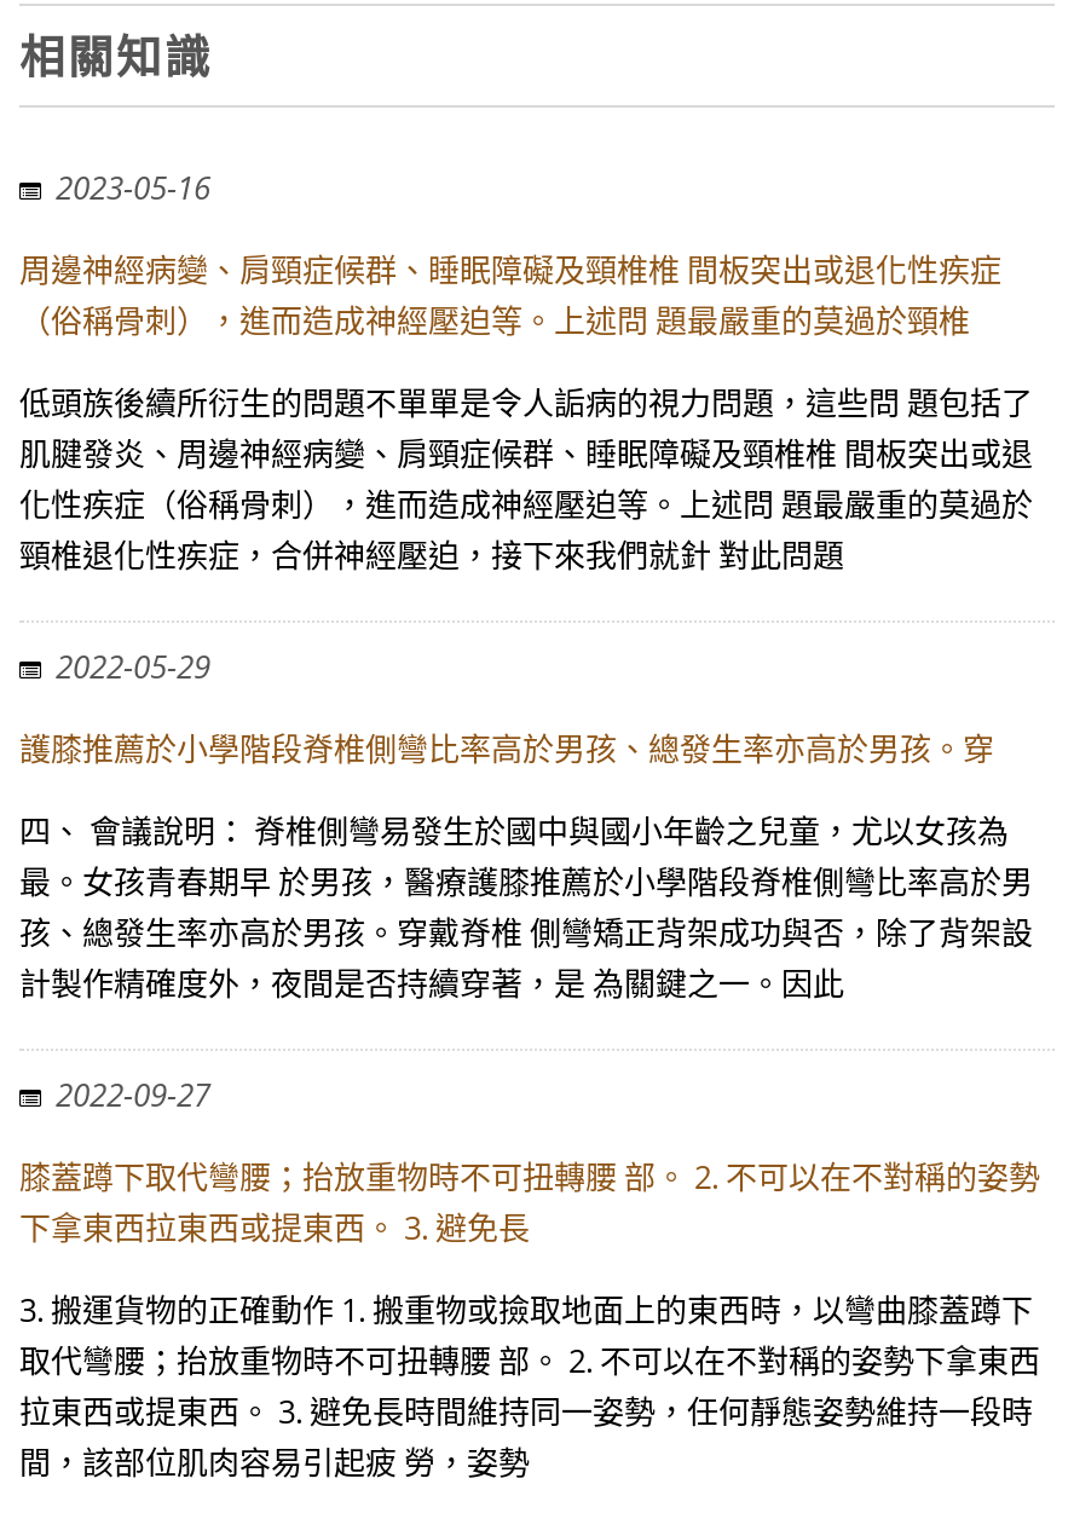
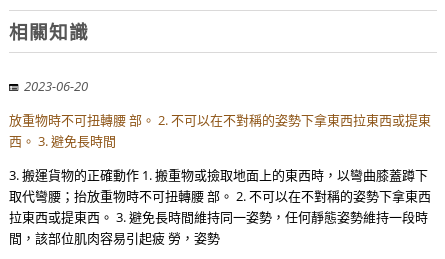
[19,166,1040,1250] 2023-05-16 | 周邊神經病變、肩頸症候群、睡眠障礙及頸椎椎 間板突出或退化性疾症 | （俗稱骨刺），進而造成神經壓迫等。上述問 題最嚴重的莫過於頸椎 | 低頭族後續所衍生的問題不單單是令人詬病的視力問題，這些問 題包括了 | 肌腱發炎、周邊神經病變、肩頸症候群、睡眠障礙及頸椎椎 間板突出或退 | 化性疾症（俗稱骨刺），進而造成神經壓迫等。上述問 題最嚴重的莫過於 | 頸椎退化性疾症，合併神經壓迫，接下來我們就針 對此問題 | 2022-05-29 | 護膝推薦於小學階段脊椎側彎比率高於男孩、總發生率亦高於男孩。穿 | 四、 會議說明： 脊椎側彎易發生於國中與國小年齡之兒童，尤以女孩為 | 最。女孩青春期早 於男孩，醫療護膝推薦於小學階段脊椎側彎比率高於男 | 孩、總發生率亦高於男孩。穿戴脊椎 側彎矯正背架成功與否，除了背架設 | 計製作精確度外，夜間是否持續穿著，是 為關鍵之一。因此 | 2022-09-27 | 膝蓋蹲下取代彎腰；抬放重物時不可扭轉腰 部。 2. 不可以在不對稱的姿勢 | 下拿東西拉東西或提東西。 3. 避免長 -> [9,77,431,150] 2023-06-20 | 放重物時不可扭轉腰 部。 2. 不可以在不對稱的姿勢下拿東西拉東西或提東 | 西。 3. 避免長時間

